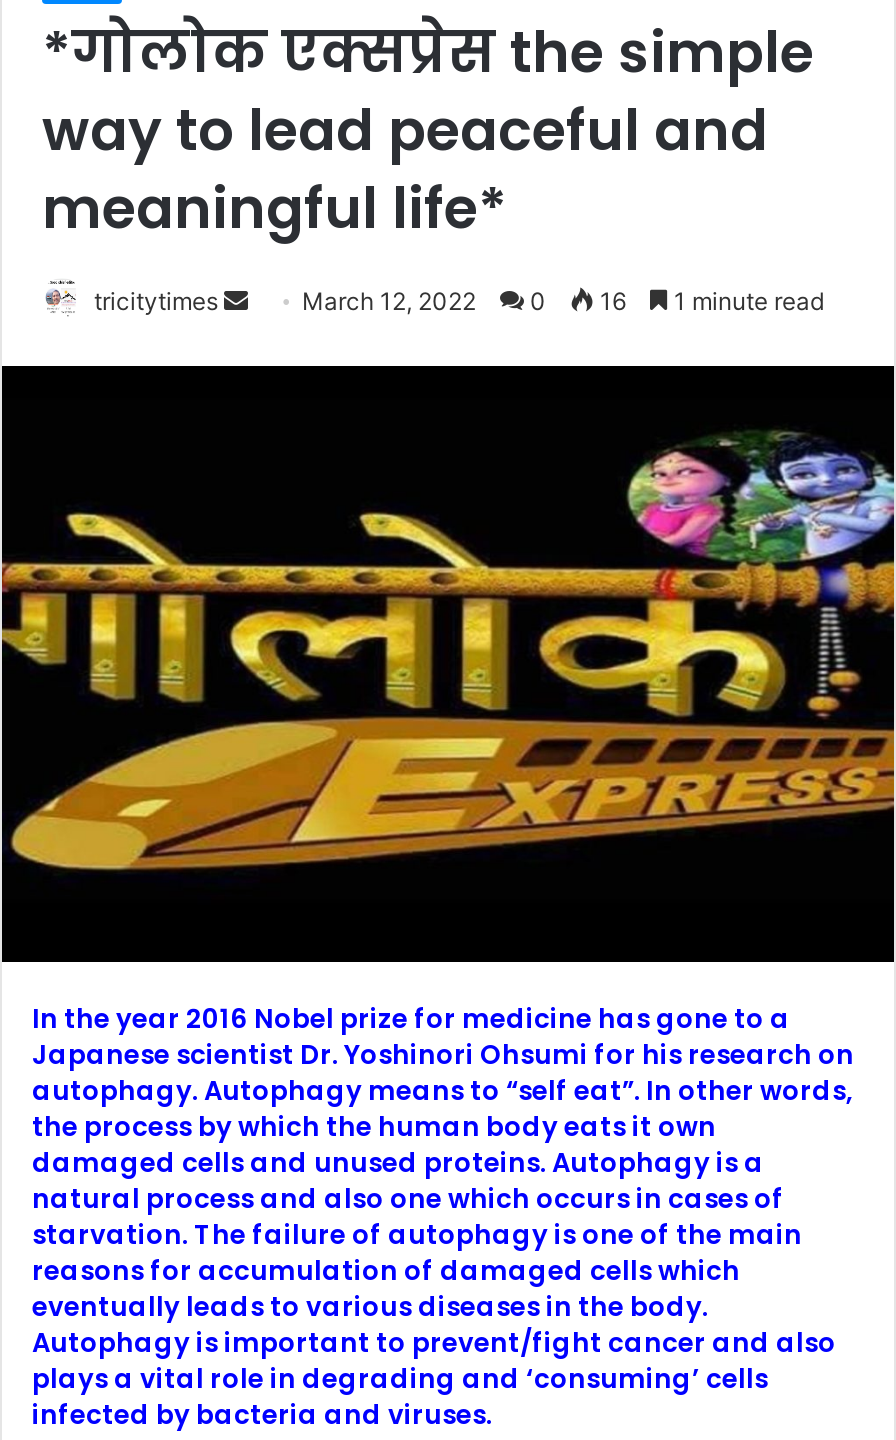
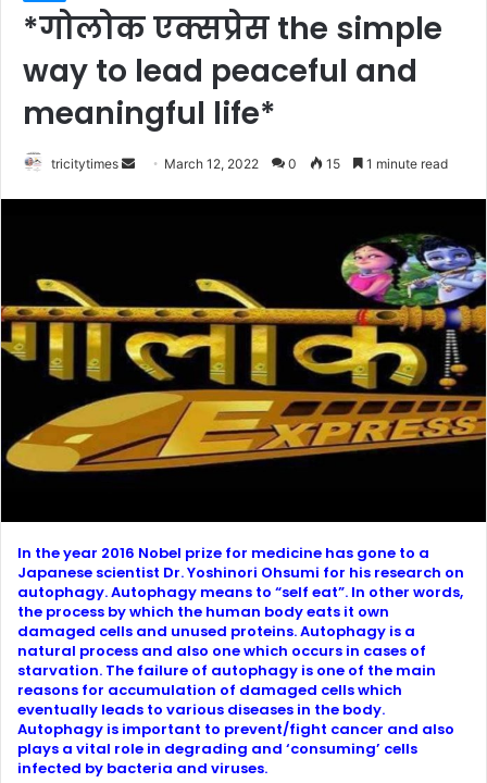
[594,286,626,316] 16 -> [323,156,340,172] 15

